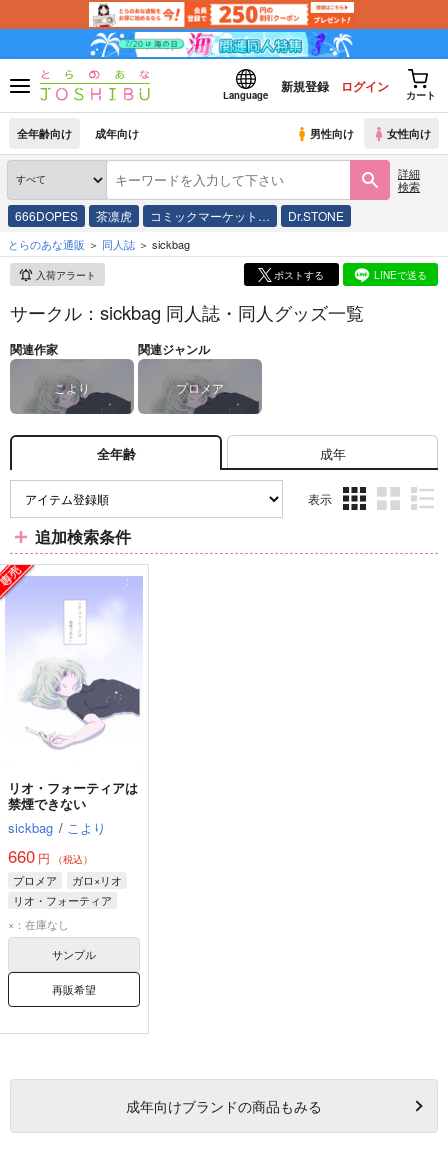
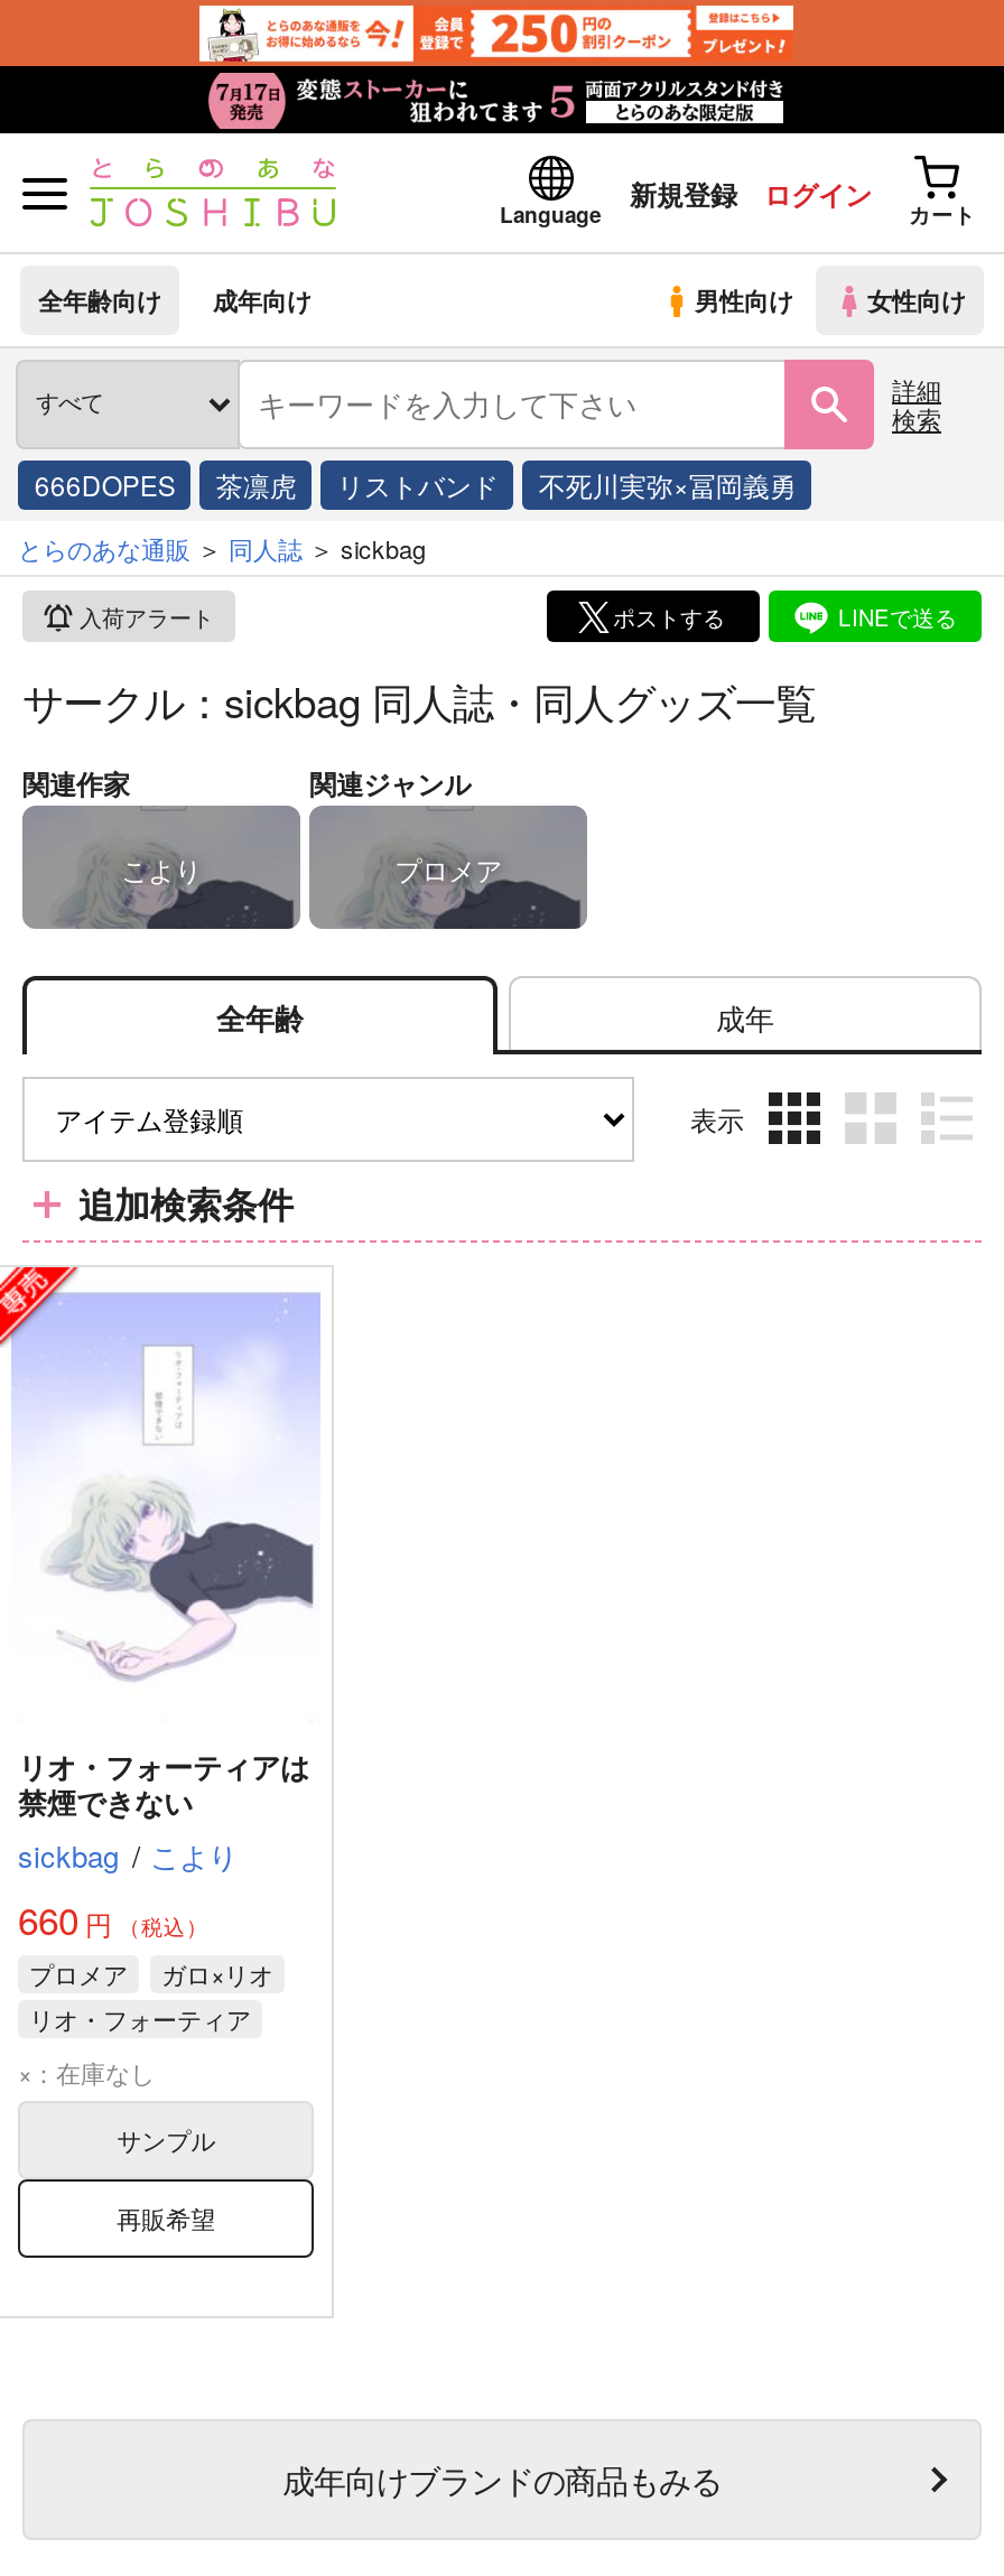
[3,28,445,60] [image] -> [7,64,997,136] [image]
[150,207,344,224] コミックマーケット… | Dr.STONE -> [337,465,796,503] リストバンド | 不死川実弥×冨岡義勇

